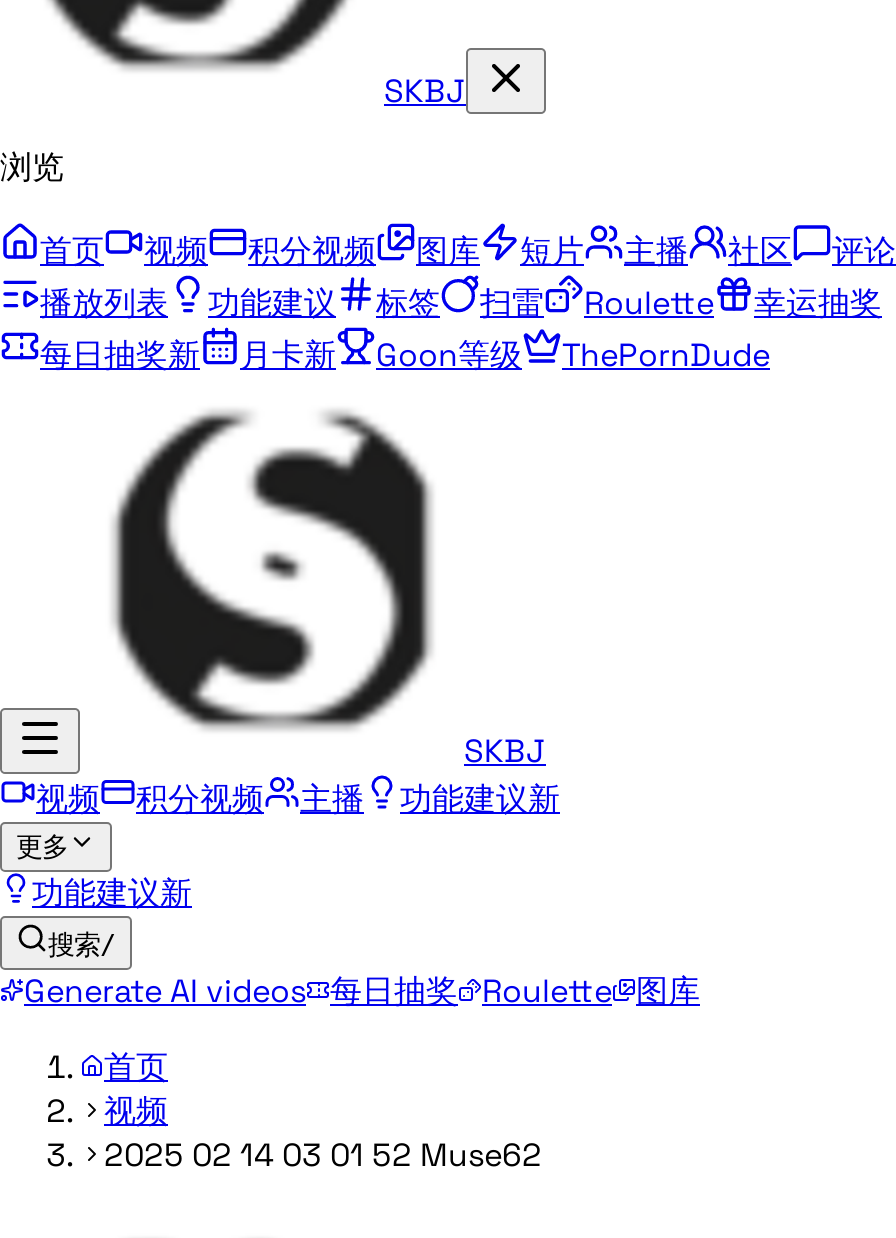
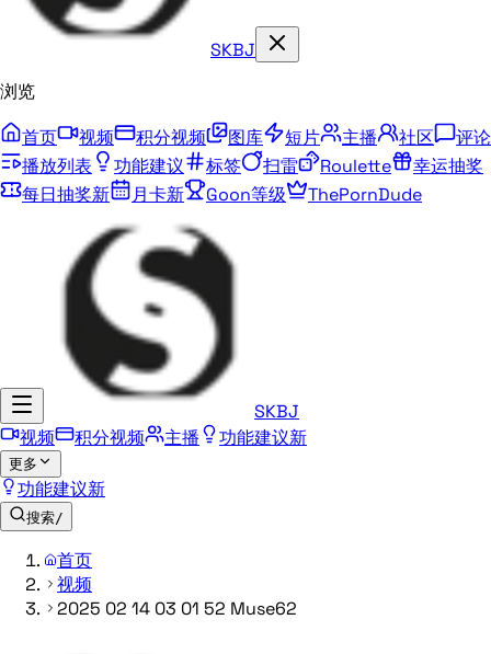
[24,970,700,1012] Generate AI videos 每日抽奖 Roulette 图库 -> none

